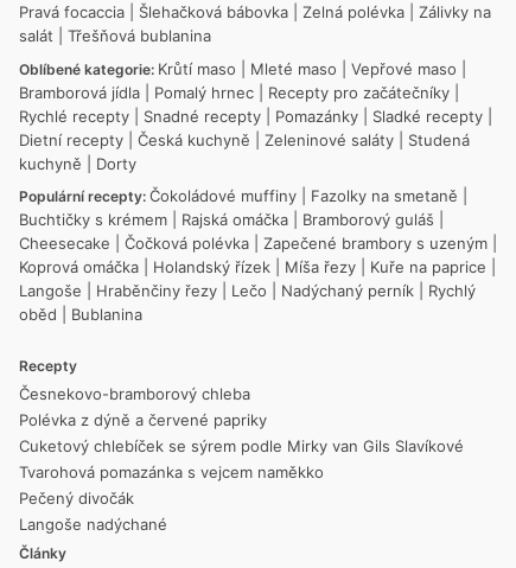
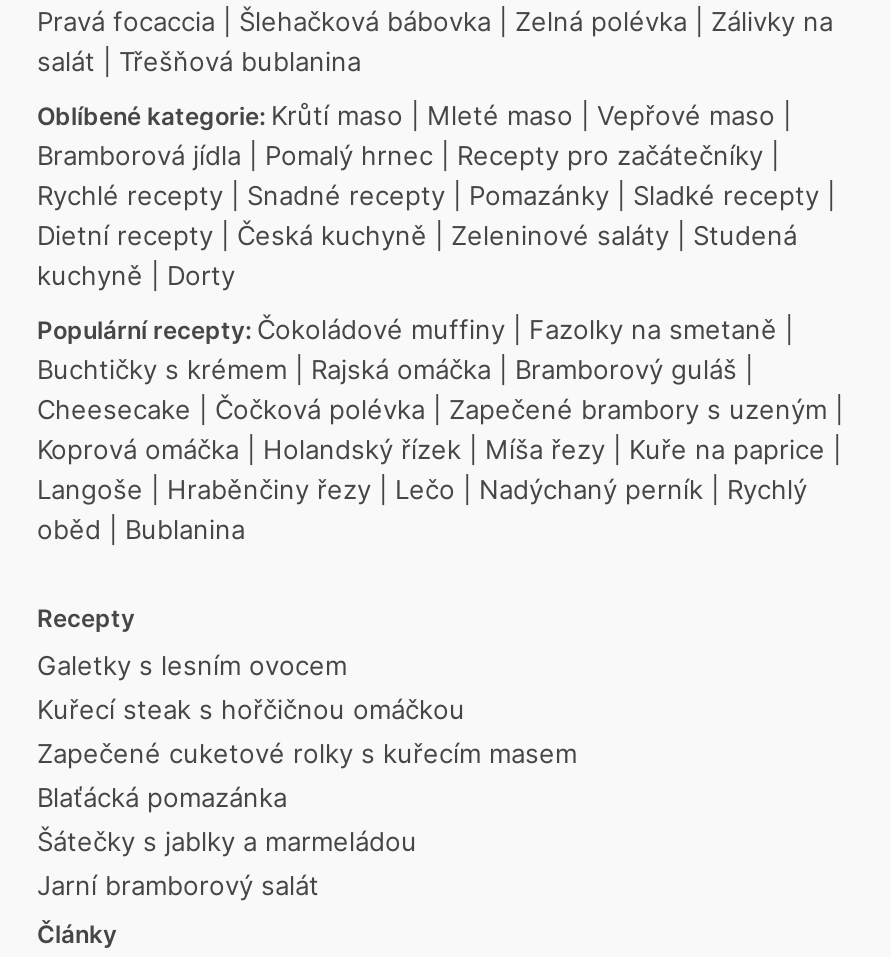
[19,384,464,533] Česnekovo-bramborový chleba | Polévka z dýně a červené papriky | Cuketový chlebíček se sýrem podle Mirky van Gils Slavíkové | Tvarohová pomazánka s vejcem naměkko | Pečený divočák | Langoše nadýchané -> [37,648,577,900] Galetky s lesním ovocem | Kuřecí steak s hořčičnou omáčkou | Zapečené cuketové rolky s kuřecím masem | Blaťácká pomazánka | Šátečky s jablky a marmeládou | Jarní bramborový salát

